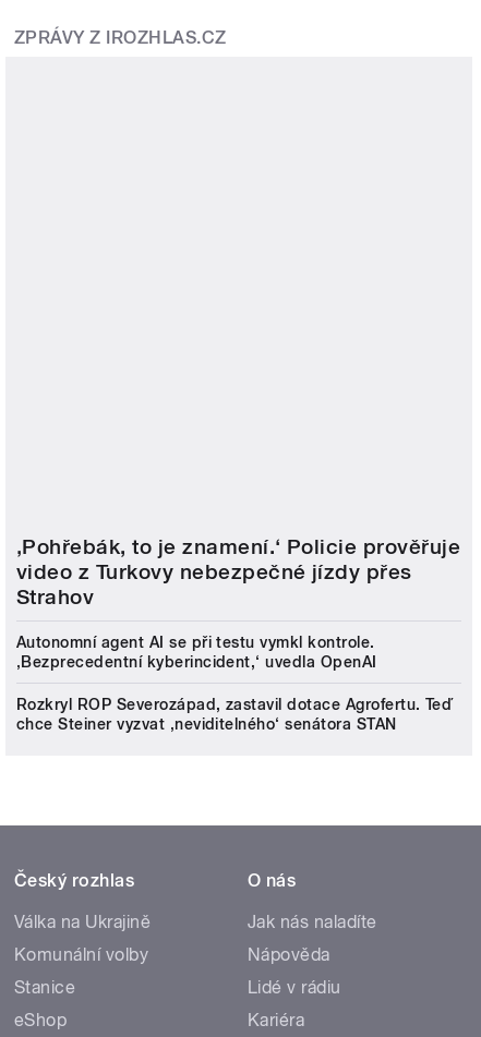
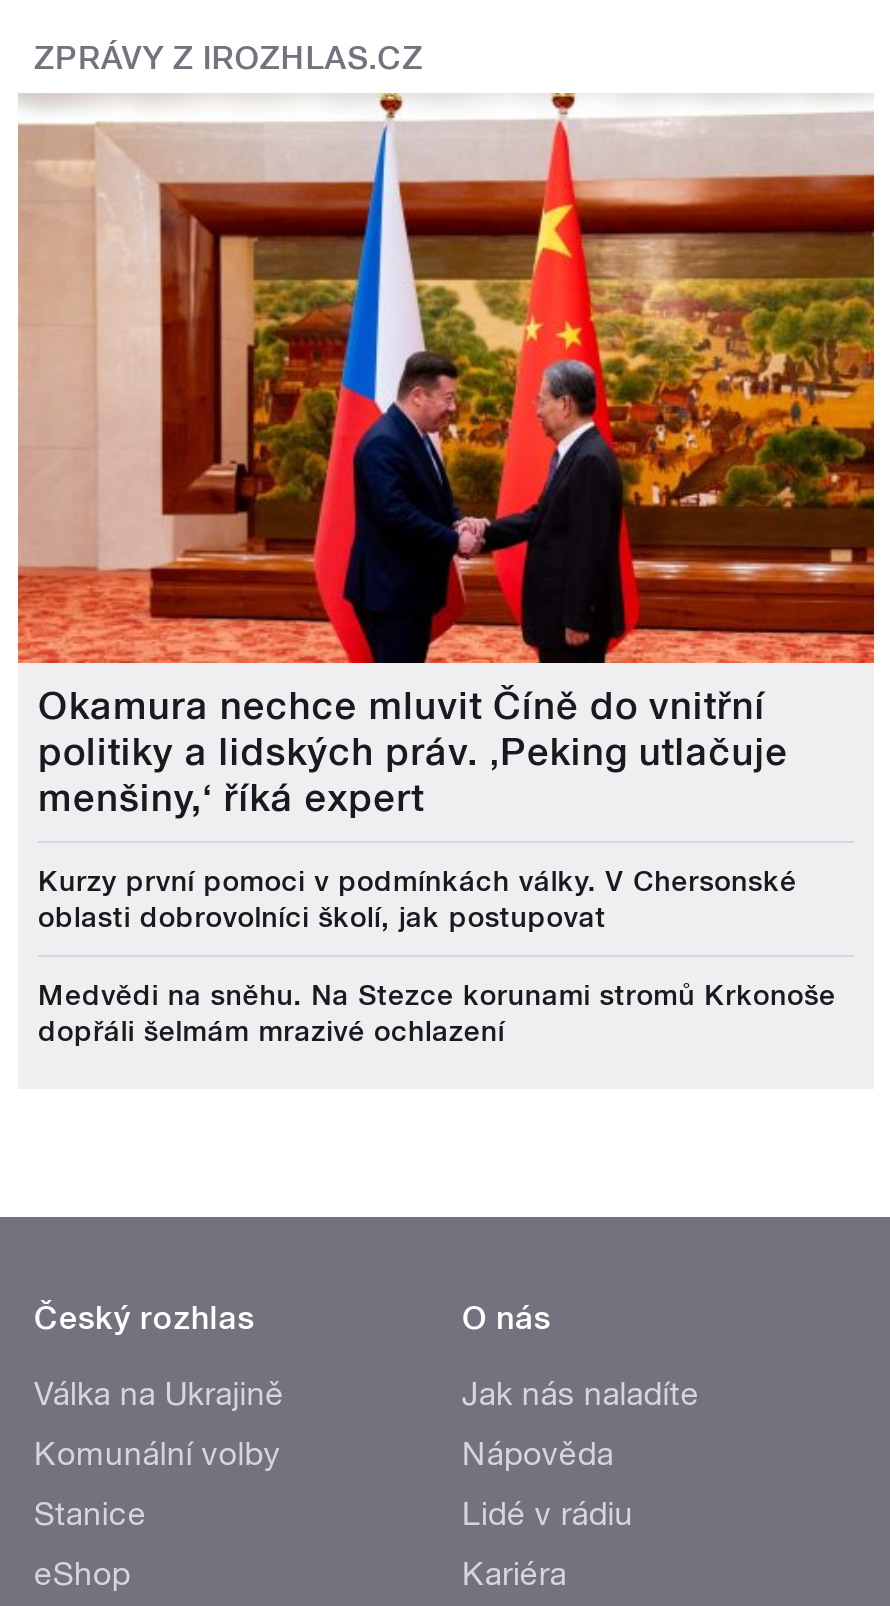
none -> [16,91,876,665] [image]
[16,534,460,609] ‚Pohřebák, to je znamení.‘ Policie prověřuje | video z Turkovy nebezpečné jízdy přes | Strahov -> [38,683,788,821] Okamura nechce mluvit Číně do vnitřní | politiky a lidských práv. ‚Peking utlačuje | menšiny,‘ říká expert
[16,633,377,671] Autonomní agent AI se při testu vymkl kontrole. | ‚Bezprecedentní kyberincident,‘ uvedla OpenAI -> [38,865,797,933] Kurzy první pomoci v podmínkách války. V Chersonské | oblasti dobrovolníci školí, jak postupovat
[16,696,453,733] Rozkryl ROP Severozápad, zastavil dotace Agrofertu. Teď | chce Steiner vyzvat ‚neviditelného‘ senátora STAN -> [38,979,836,1047] Medvědi na sněhu. Na Stezce korunami stromů Krkonoše | dopřáli šelmám mrazivé ochlazení

